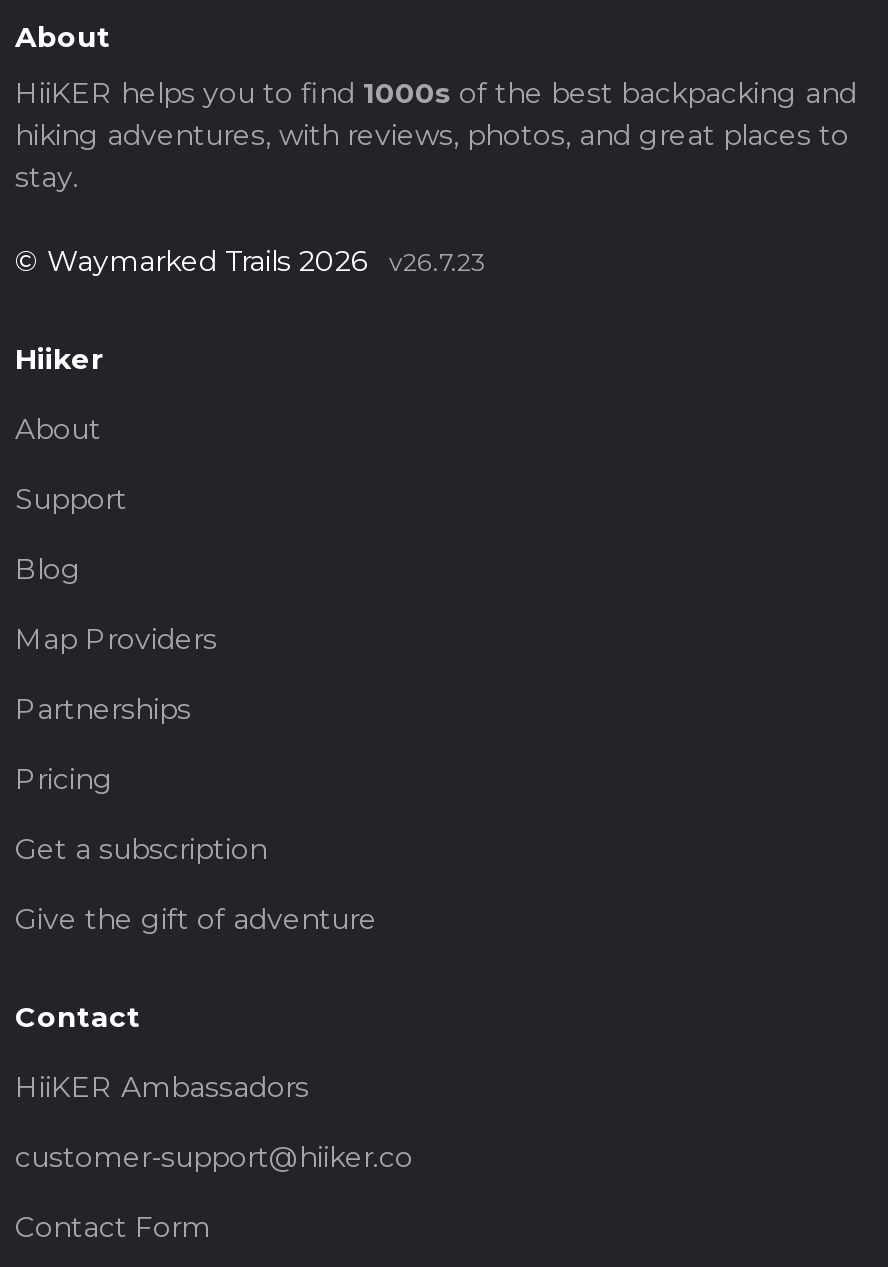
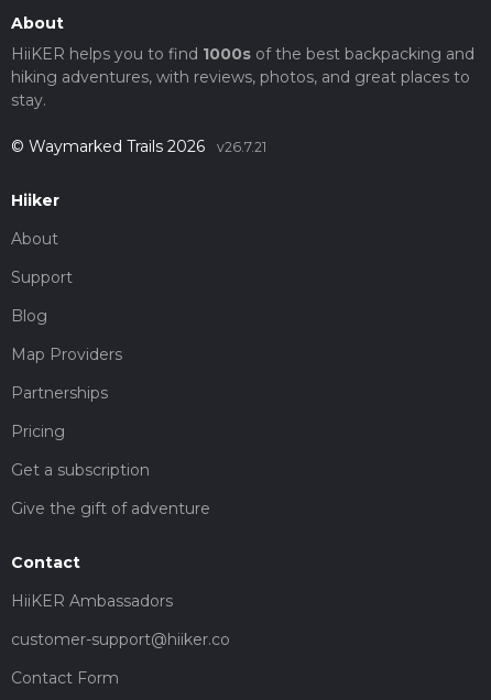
[15,243,485,279] © Waymarked Trails 2026 v26.7.23 -> [10,136,266,156] © Waymarked Trails 2026 v26.7.21

